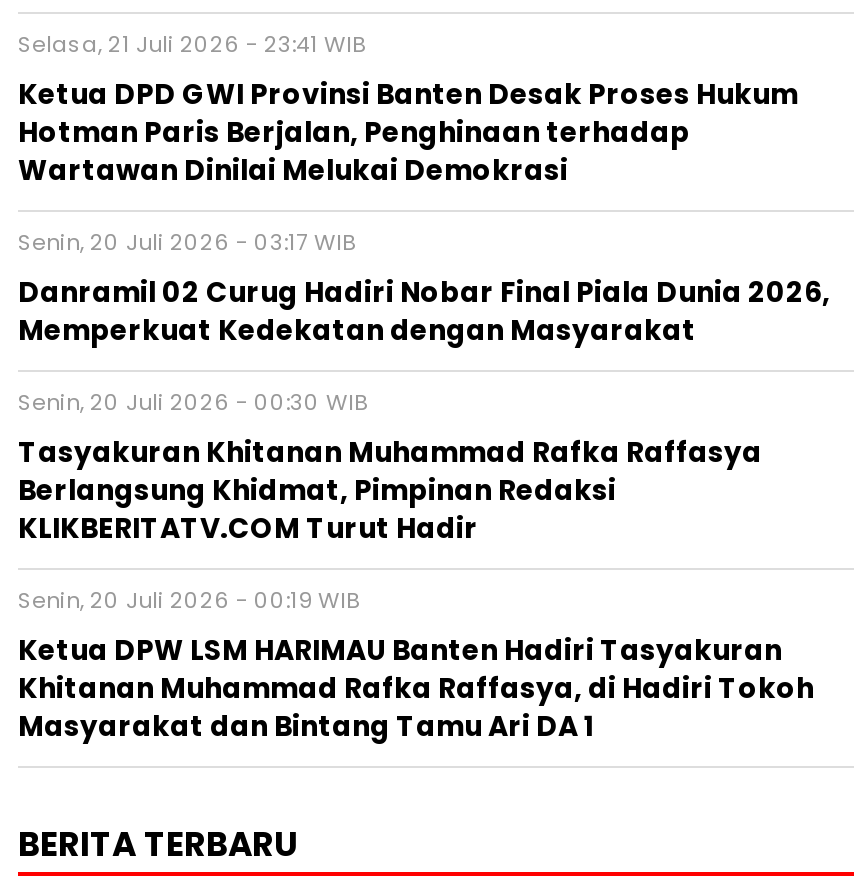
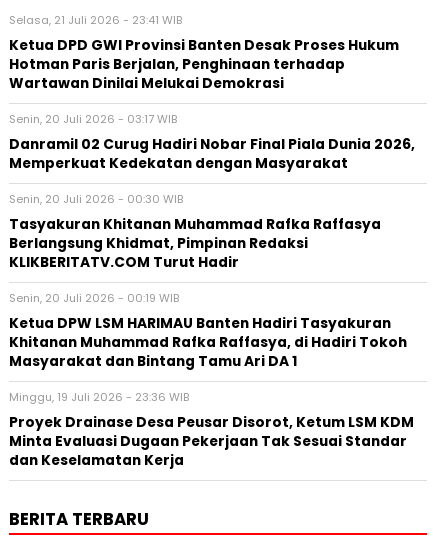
none -> [9,389,414,470] Minggu, 19 Juli 2026 - 23:36 WIB | Proyek Drainase Desa Peusar Disorot, Ketum LSM KDM | Minta Evaluasi Dugaan Pekerjaan Tak Sesuai Standar | dan Keselamatan Kerja

